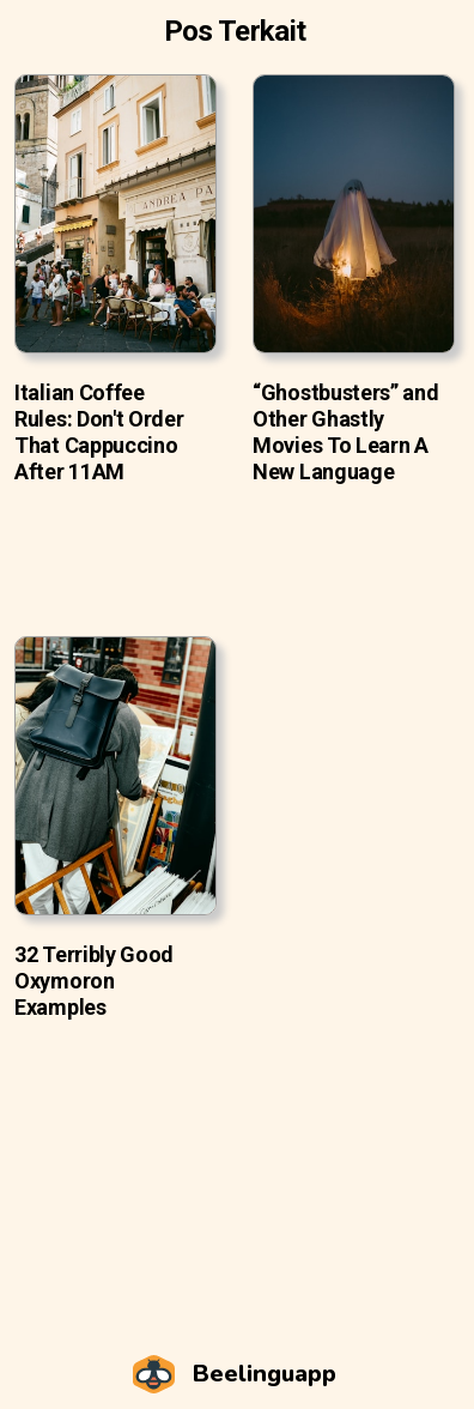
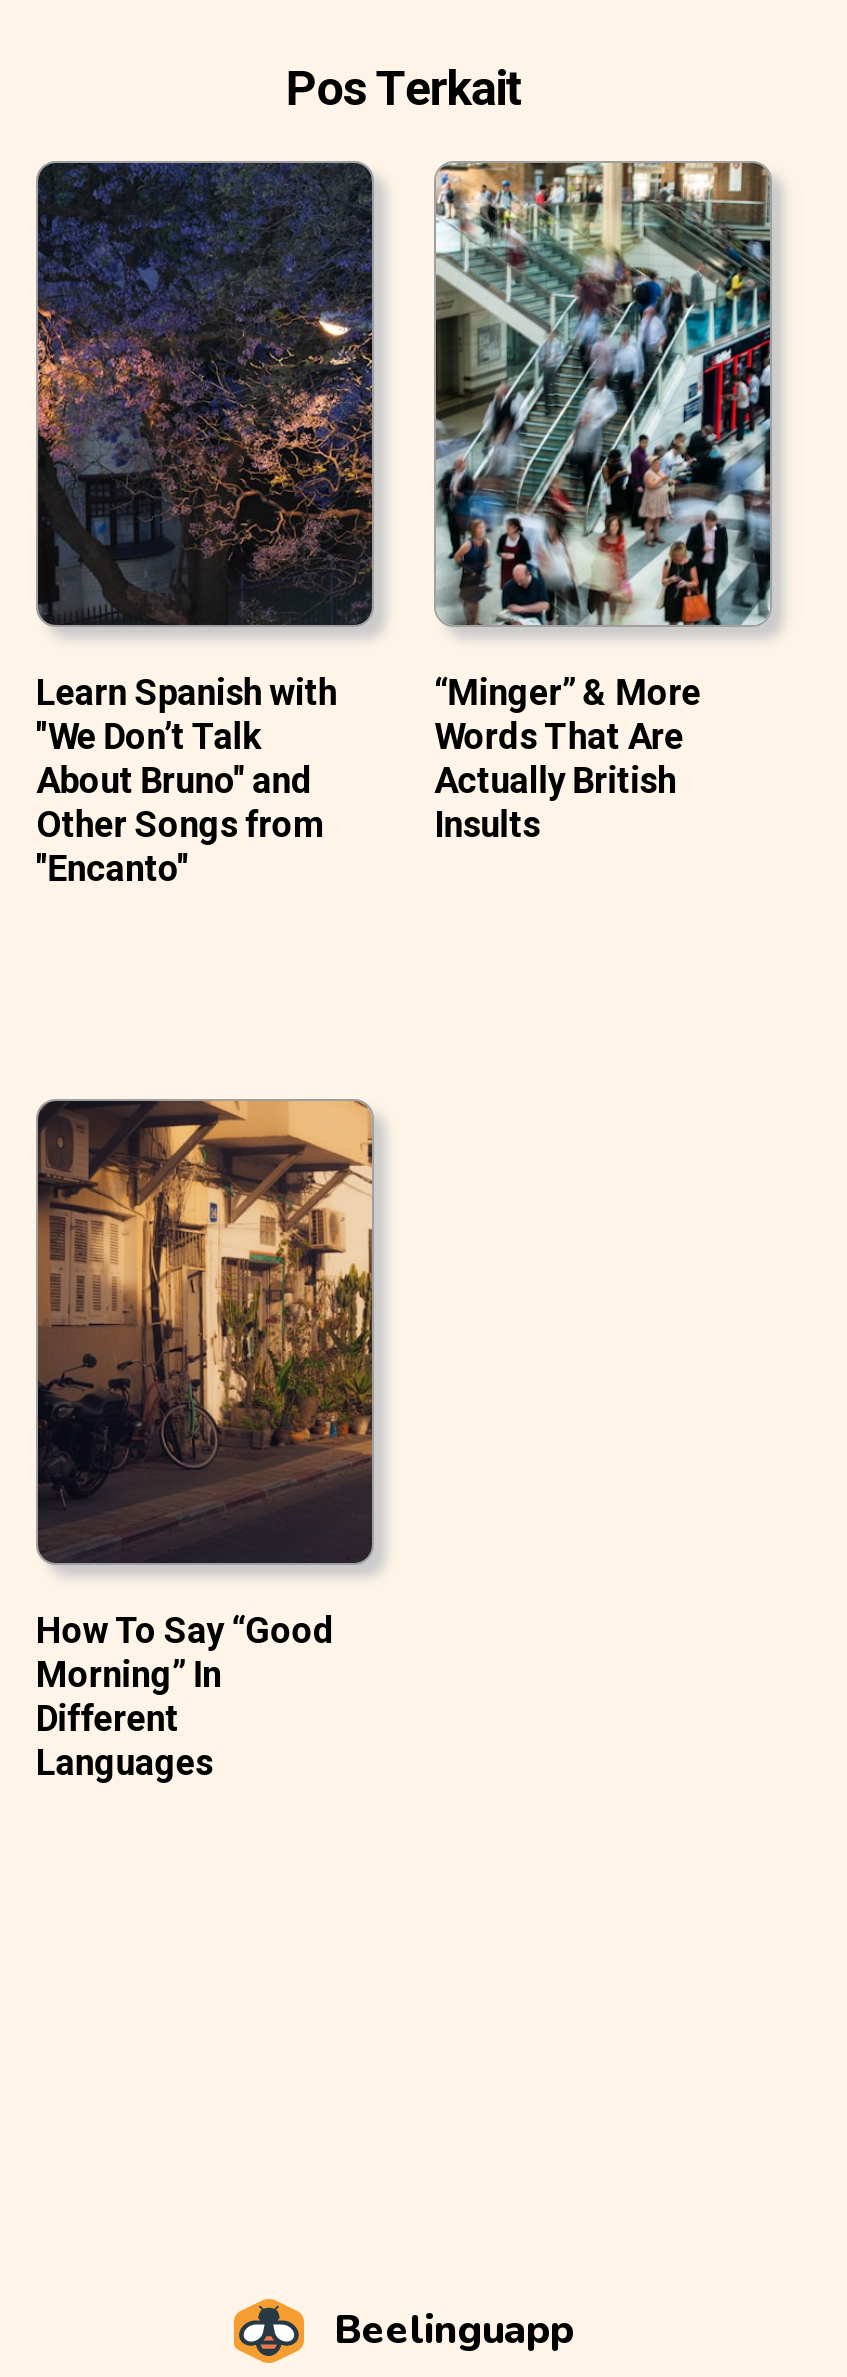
[14,74,217,484] [image] | Italian Coffee | Rules: Don't Order | That Cappuccino | After 11AM -> [36,161,374,890] [image] | Learn Spanish with | "We Don’t Talk | About Bruno" and | Other Songs from | "Encanto"
[253,74,455,484] [image] | “Ghostbusters” and | Other Ghastly | Movies To Learn A | New Language -> [434,161,772,846] [image] | “Minger” & More | Words That Are | Actually British | Insults
[14,636,217,1020] [image] | 32 Terribly Good | Oxymoron | Examples -> [36,1099,374,1784] [image] | How To Say “Good | Morning” In | Different | Languages

